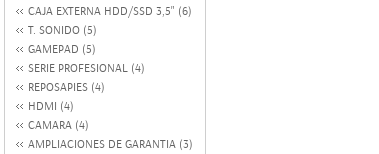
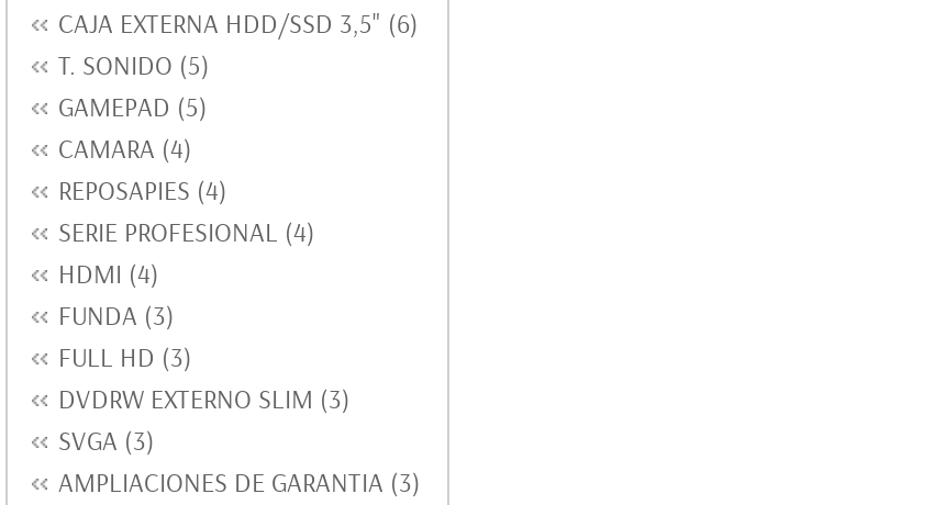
none -> [58,136,227,206] CAMARA (4) | REPOSAPIES (4)
[28,81,105,94] REPOSAPIES (4) -> none
[28,119,89,132] CAMARA (4) -> [58,303,351,457] FUNDA (3) | FULL HD (3) | DVDRW EXTERNO SLIM (3) | SVGA (3)

